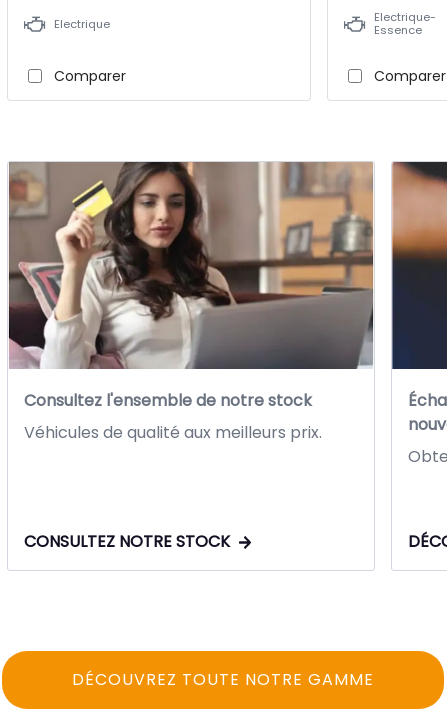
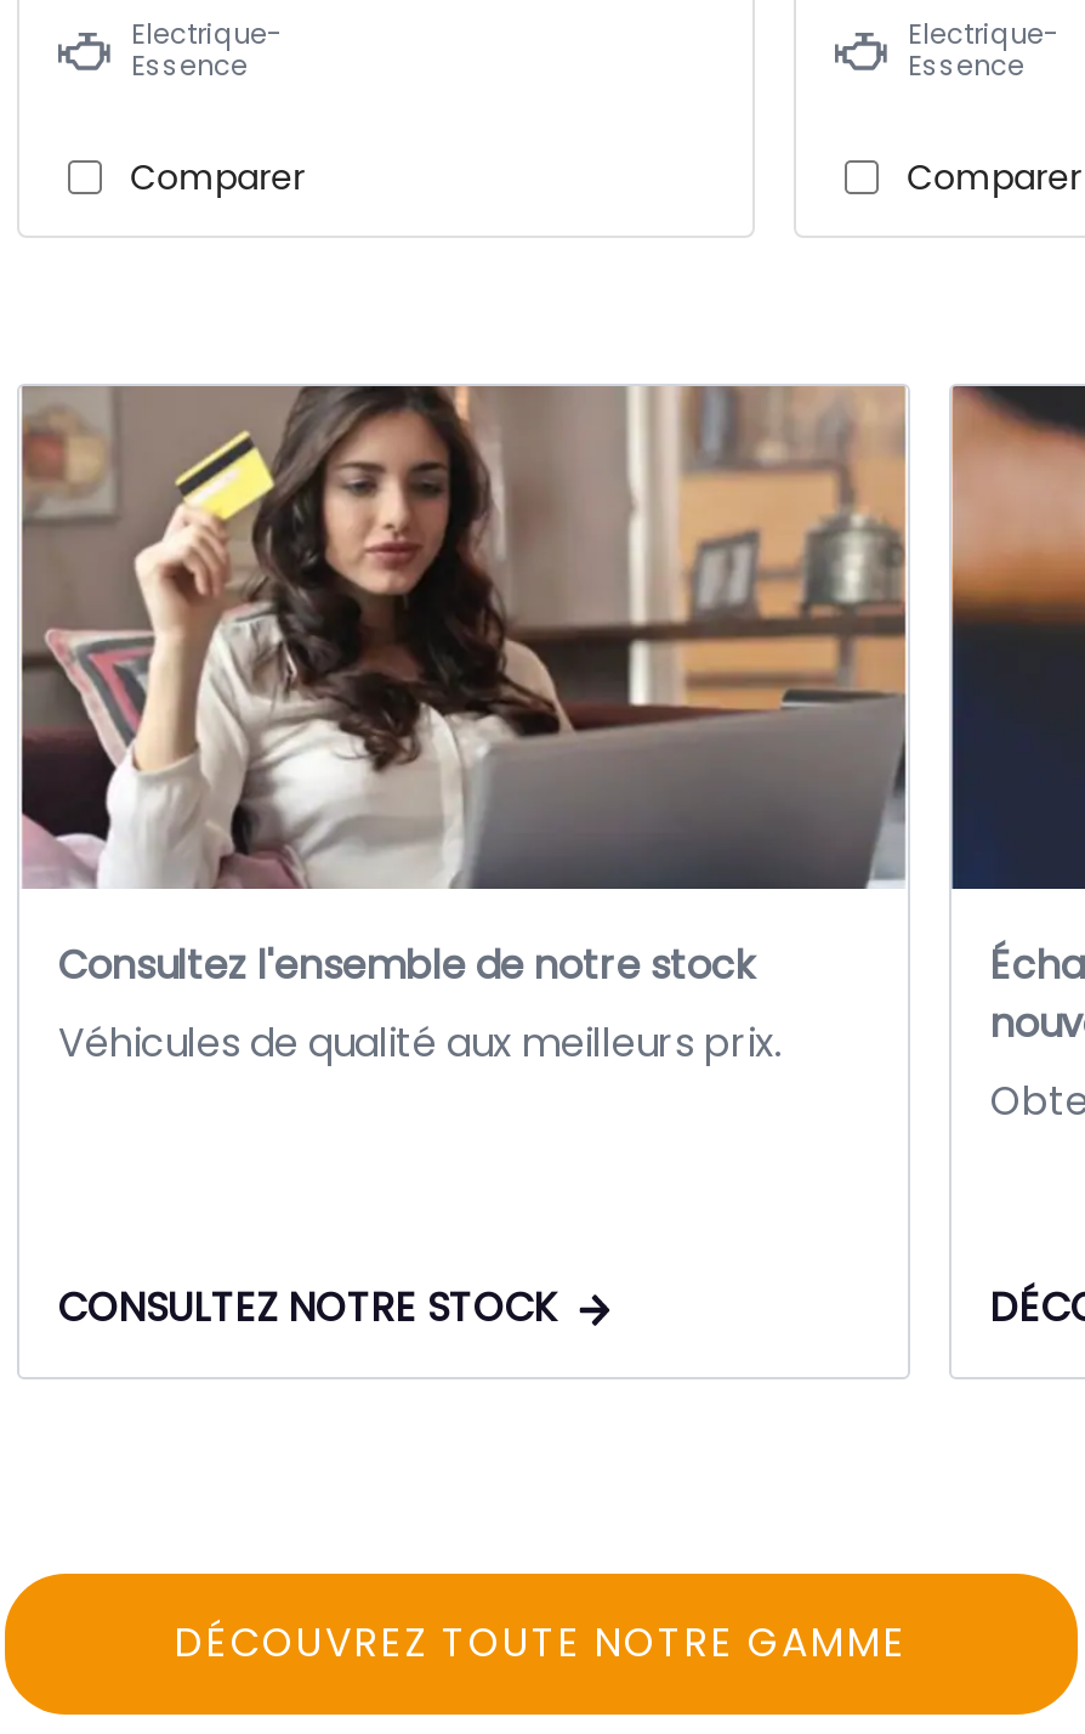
[54,16,110,32] Electrique -> [131,15,282,85] Electrique- | Essence

